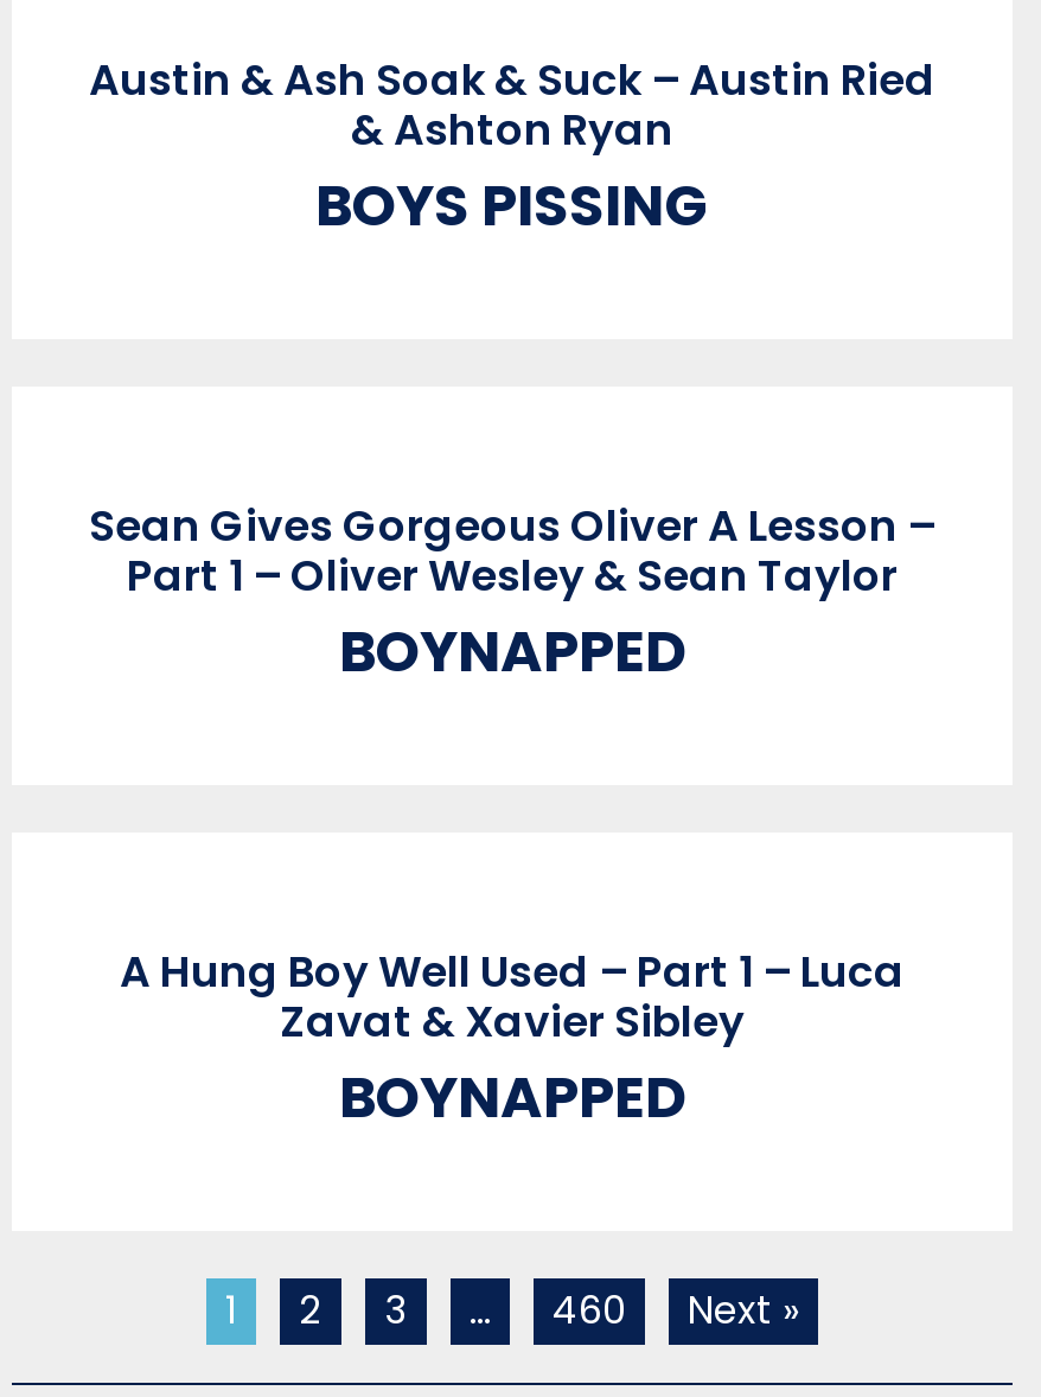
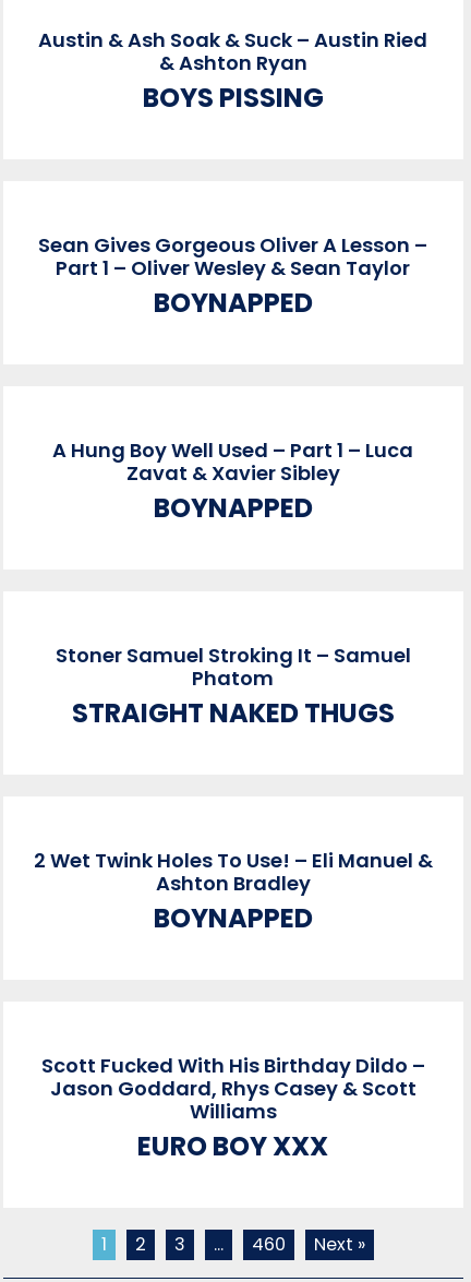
none -> [34,847,433,936] 2 Wet Twink Holes To Use! – Eli Manuel & | Ashton Bradley | BOYNAPPED
none -> [41,1052,425,1164] Scott Fucked With His Birthday Dildo – | Jason Goddard, Rhys Casey & Scott | Williams | EURO BOY XXX
none -> [56,642,411,731] Stoner Samuel Stroking It – Samuel | Phatom | STRAIGHT NAKED THUGS

